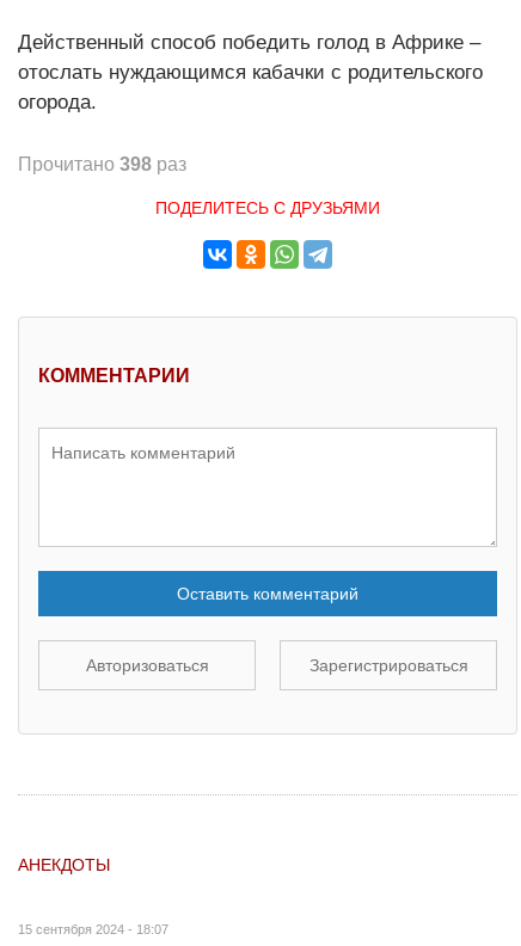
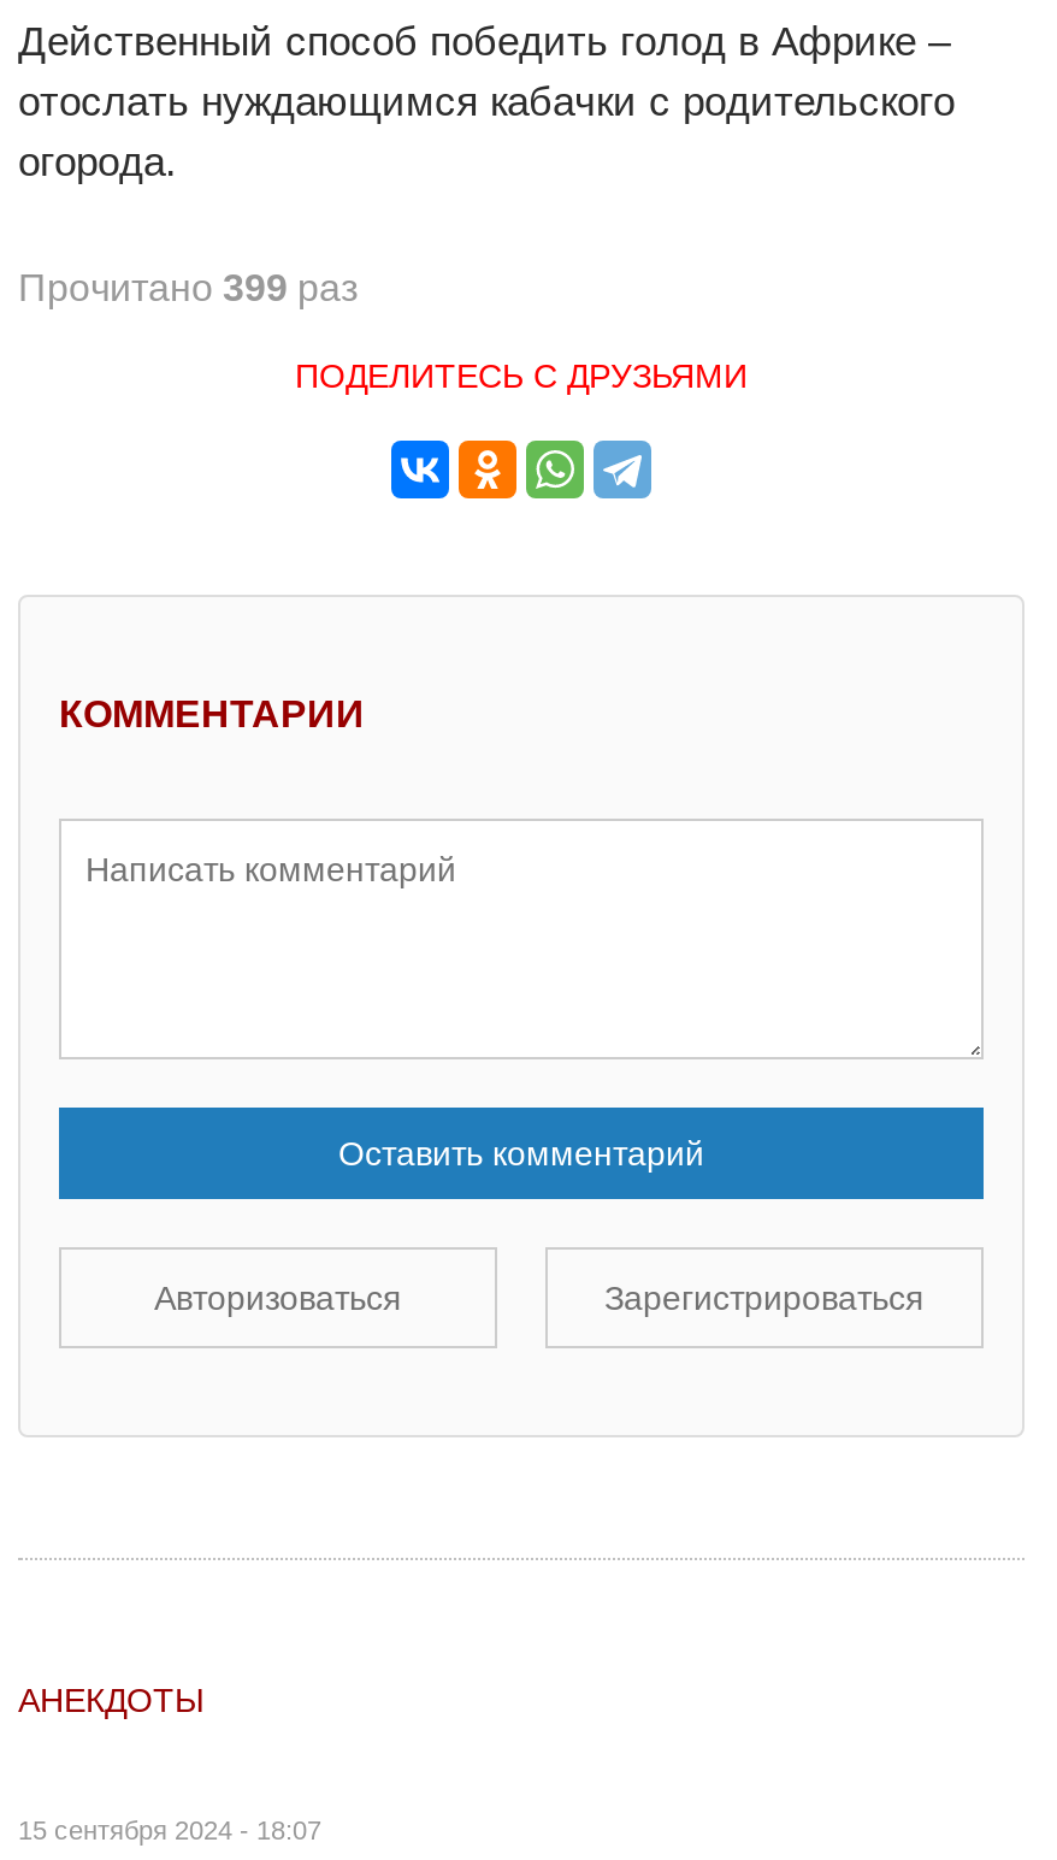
[18,154,186,174] Прочитано 398 раз -> [18,266,358,307] Прочитано 399 раз

